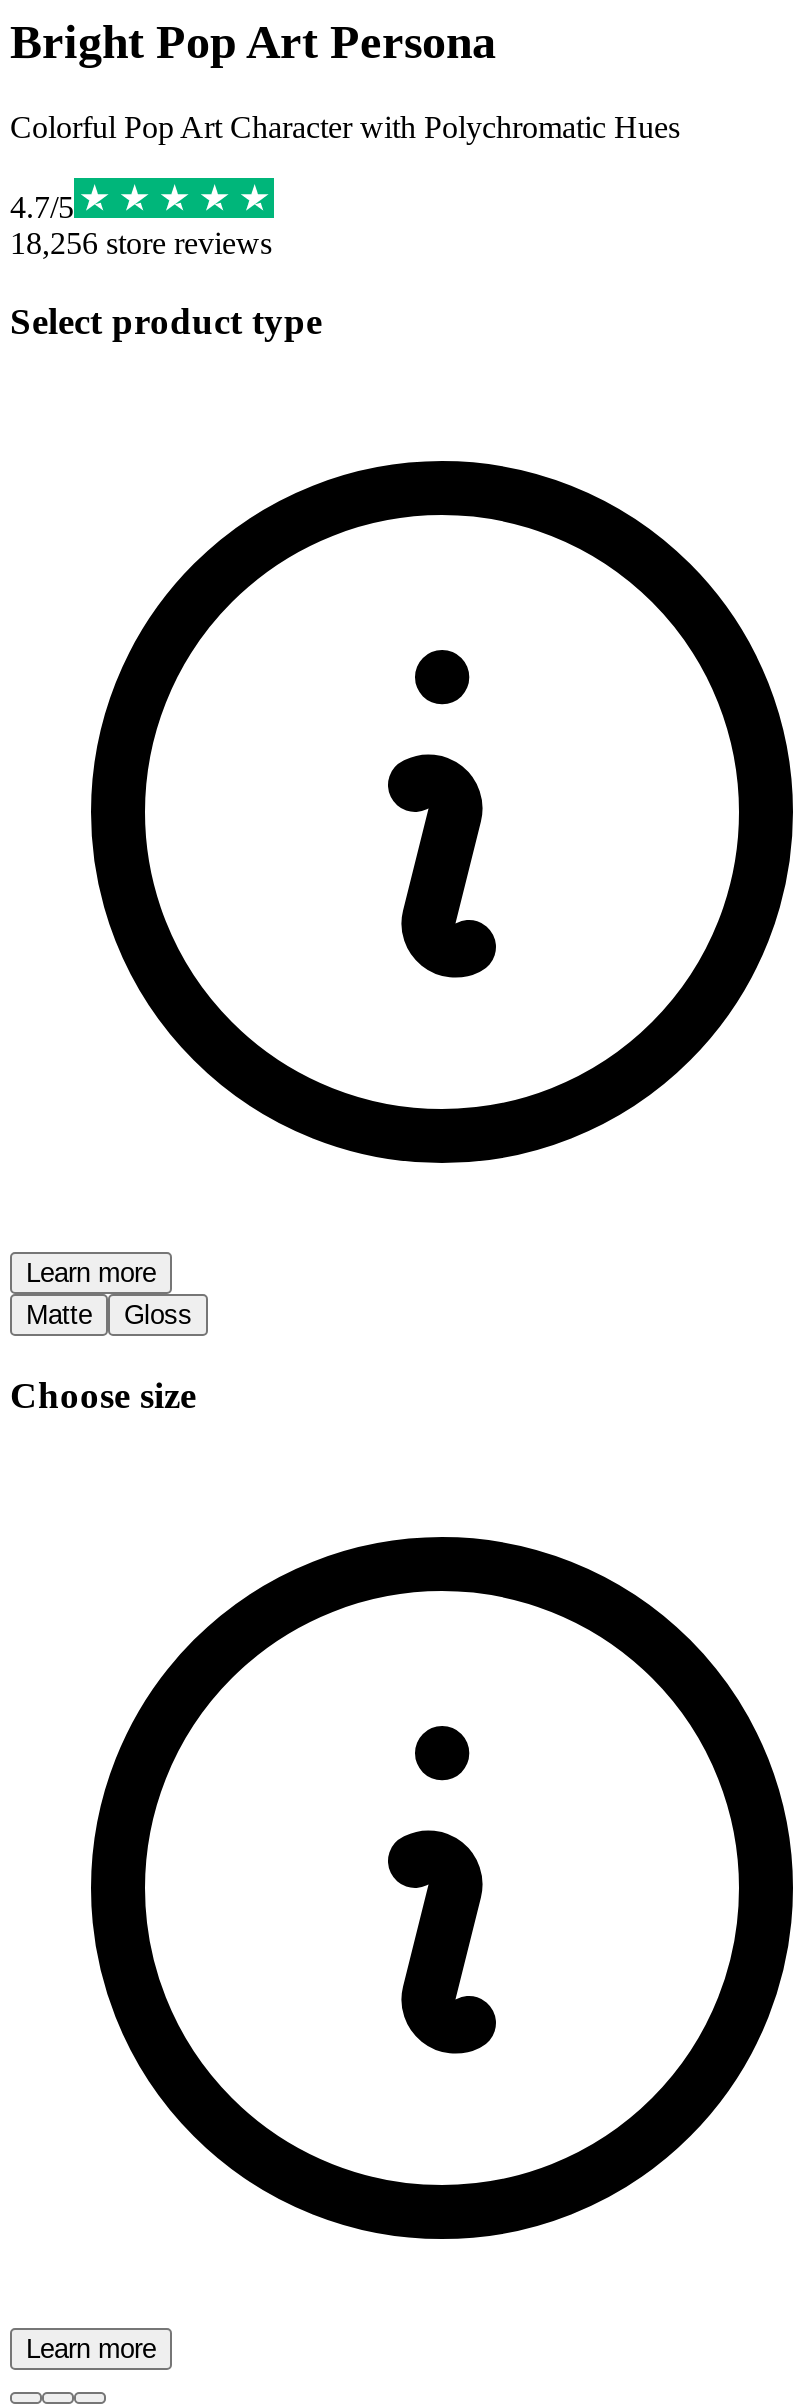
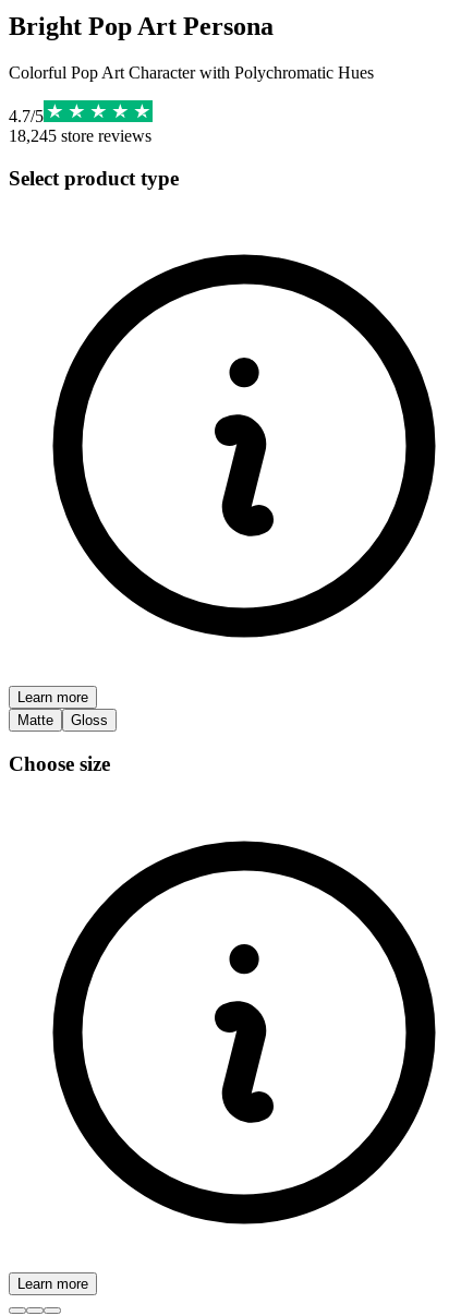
[10,226,272,260] 18,256 store reviews -> [9,126,151,145] 18,245 store reviews

